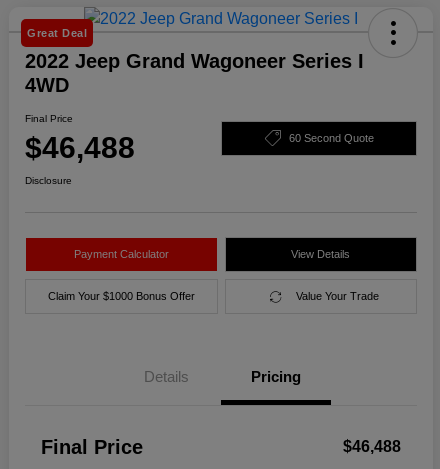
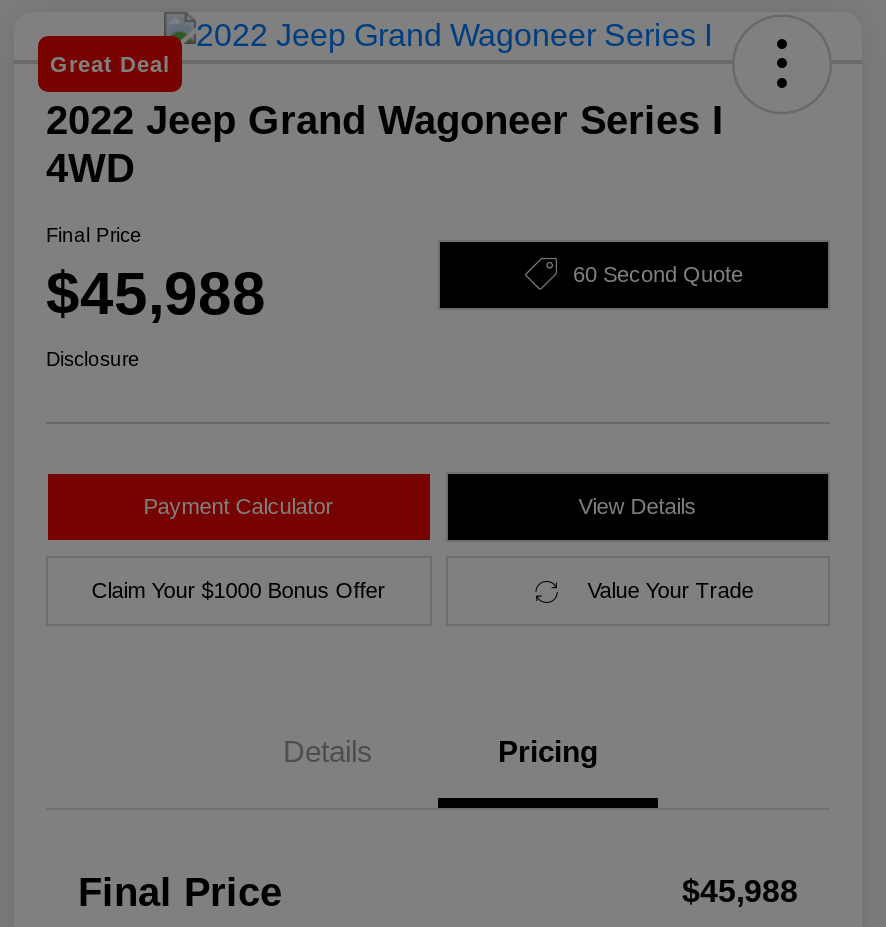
[25,131,135,164] $46,488 -> [46,260,266,326] $45,988
[343,438,401,455] $46,488 -> [682,874,798,908] $45,988

